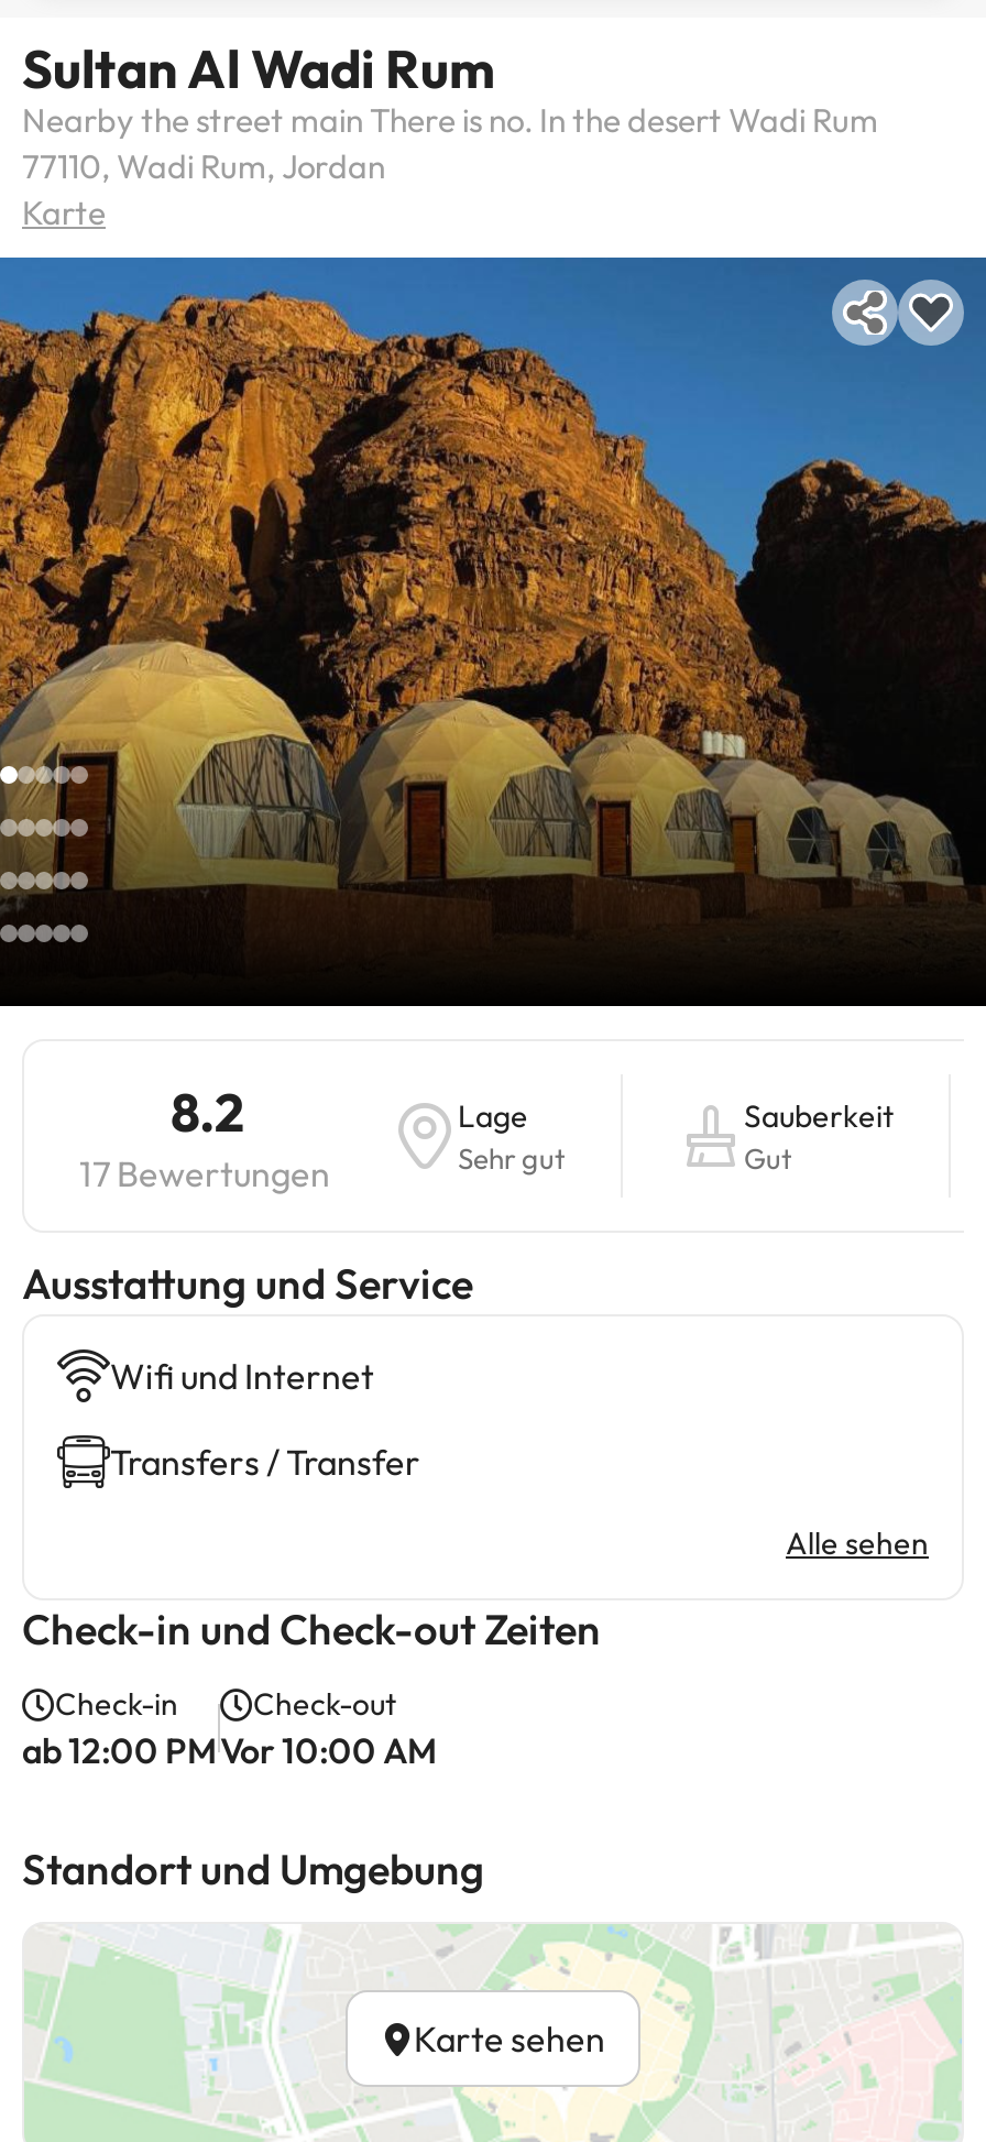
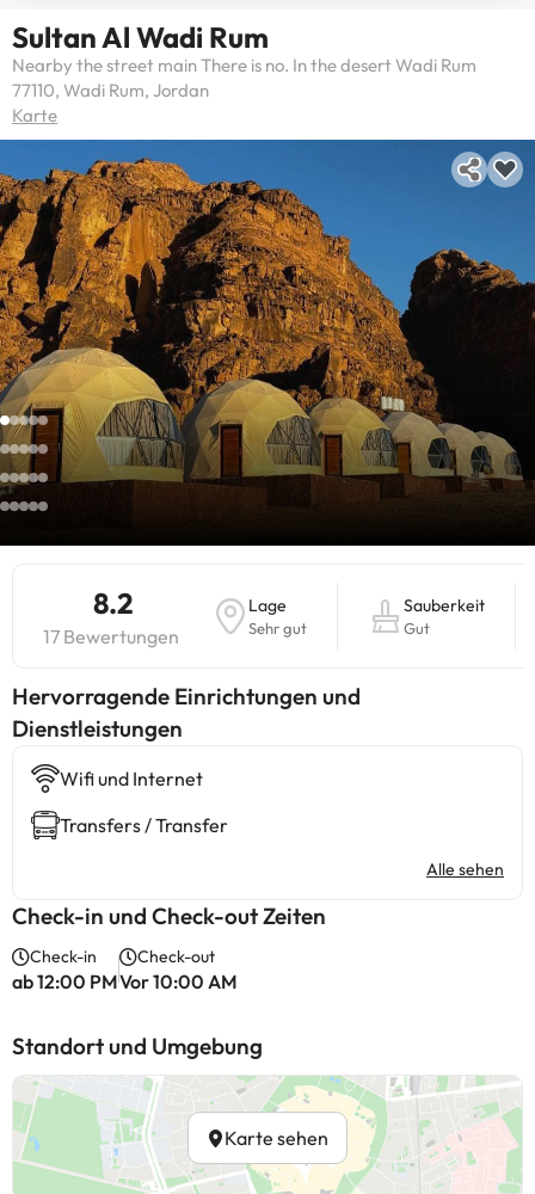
[22,1257,473,1310] Ausstattung und Service -> [12,682,361,743] Hervorragende Einrichtungen und | Dienstleistungen

